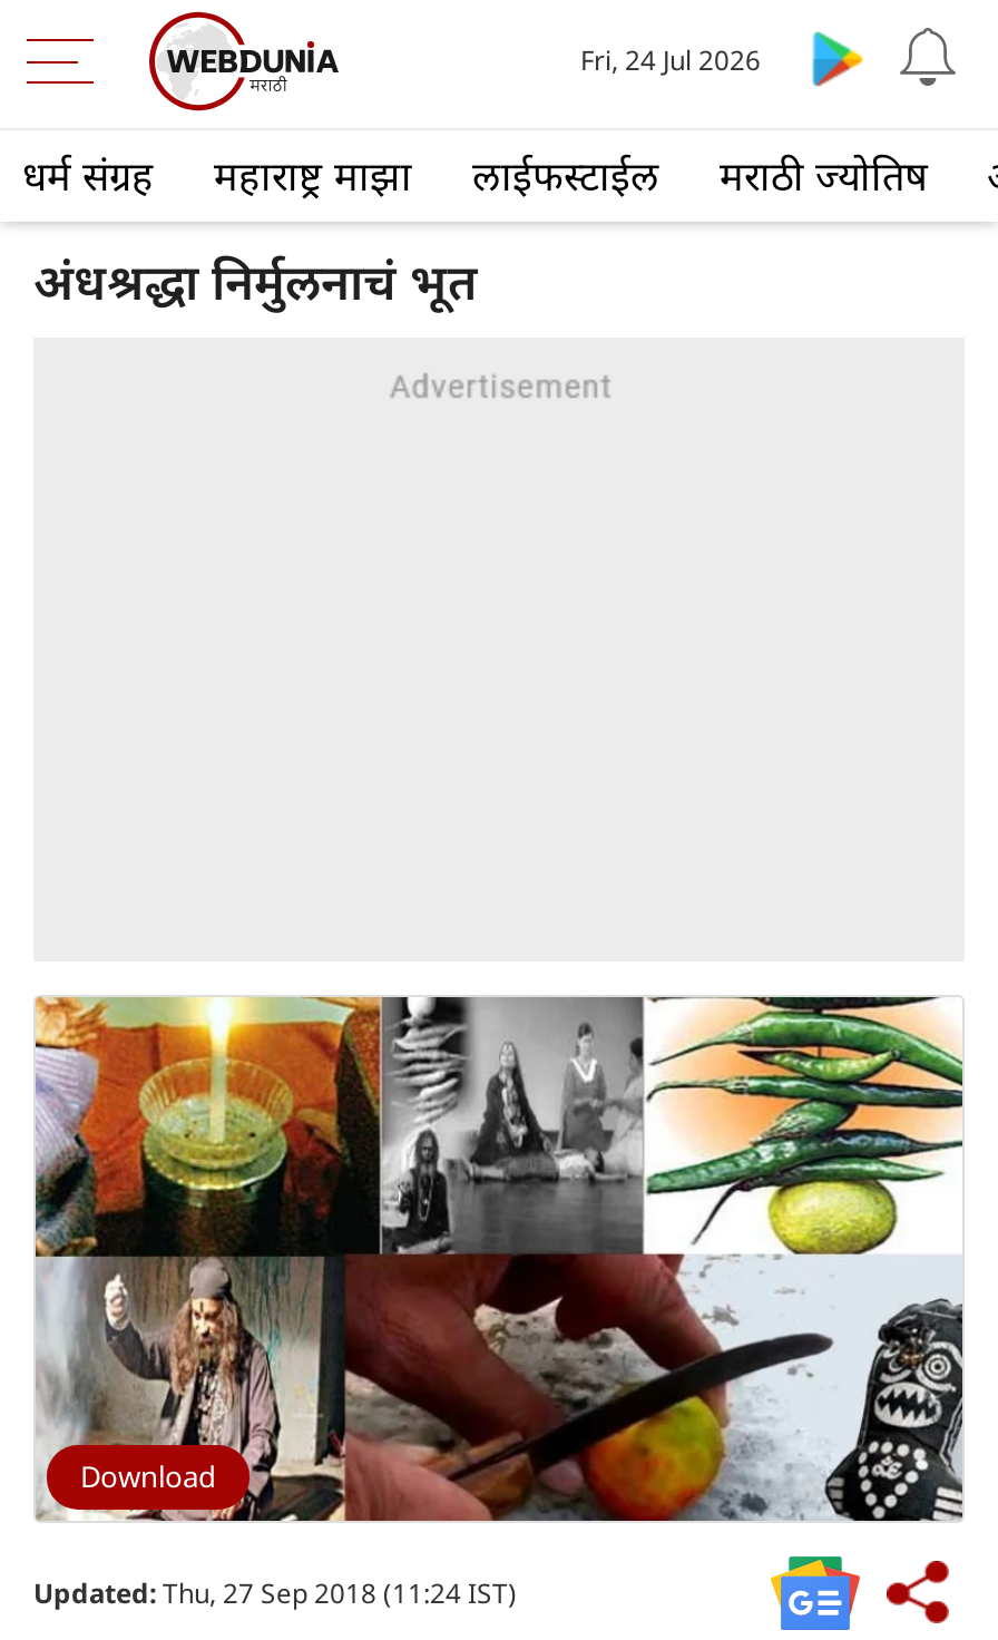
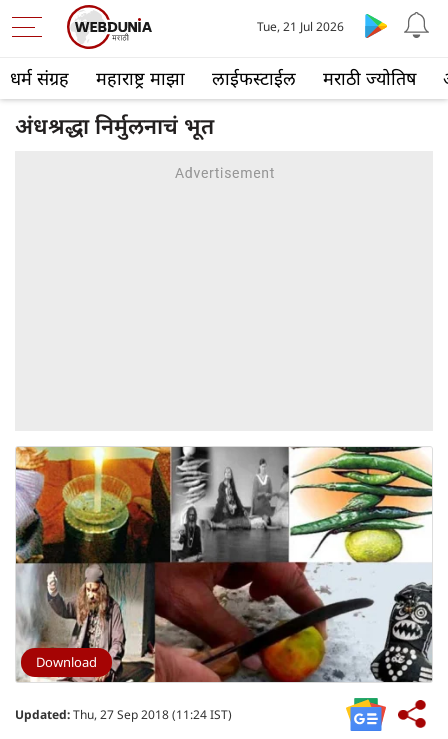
[580,41,761,79] Fri, 24 Jul 2026 -> [257,18,344,35] Tue, 21 Jul 2026

